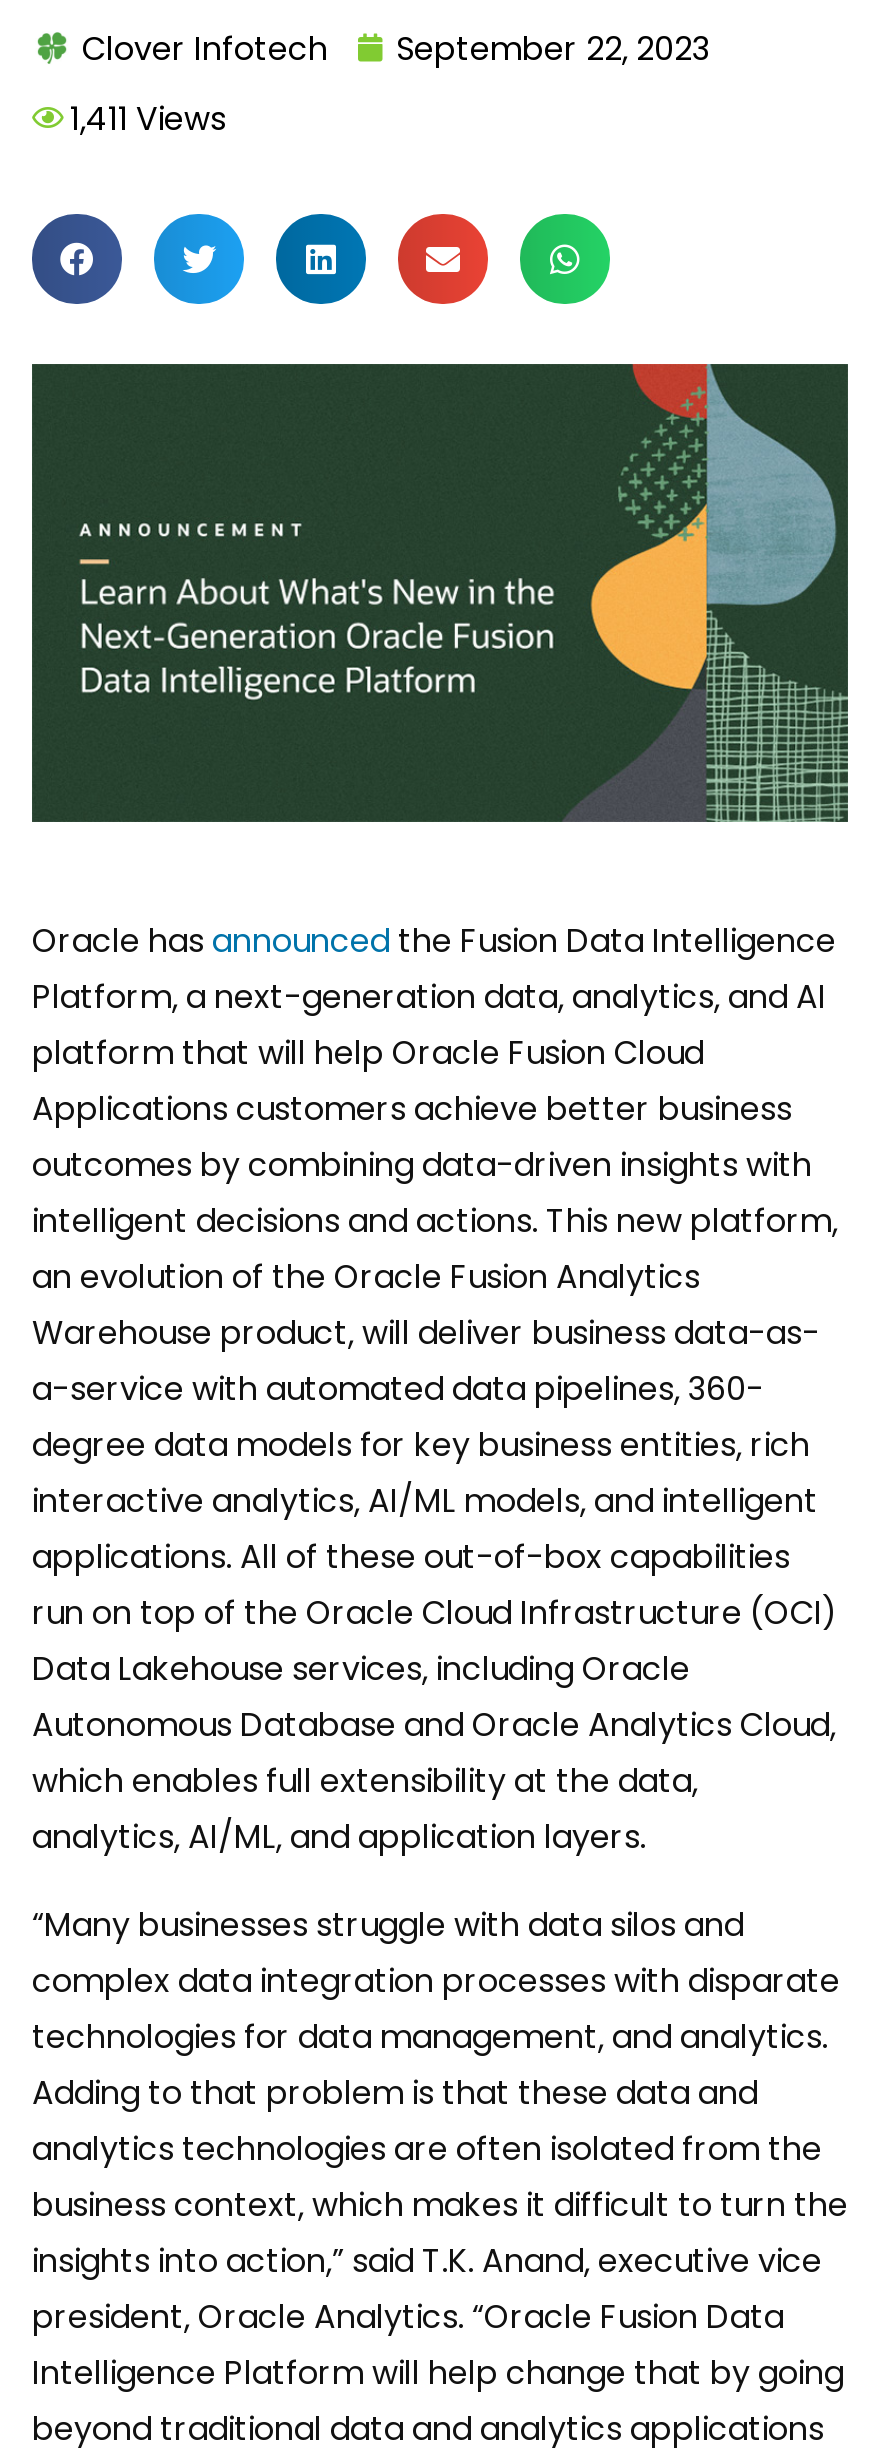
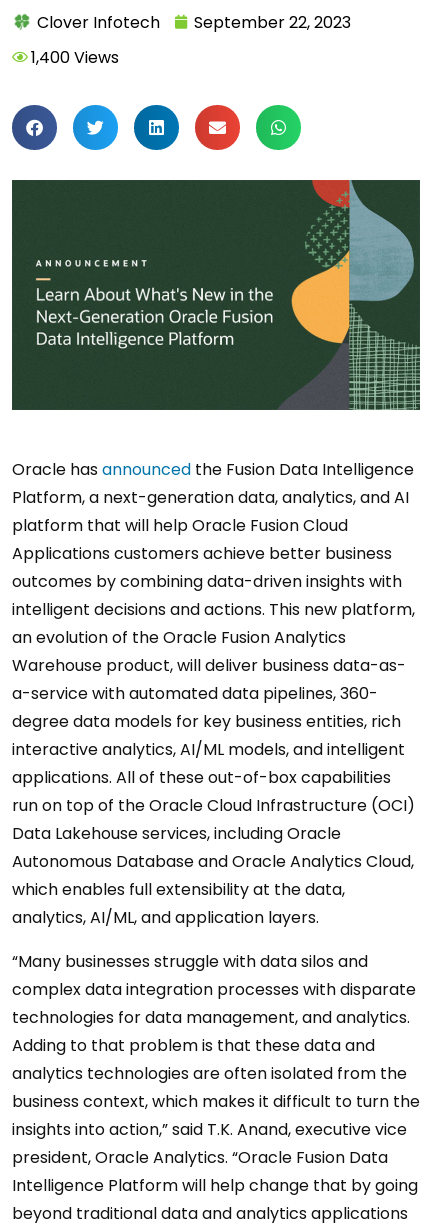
[70,95,226,141] 1,411 Views -> [31,45,119,68] 1,400 Views

